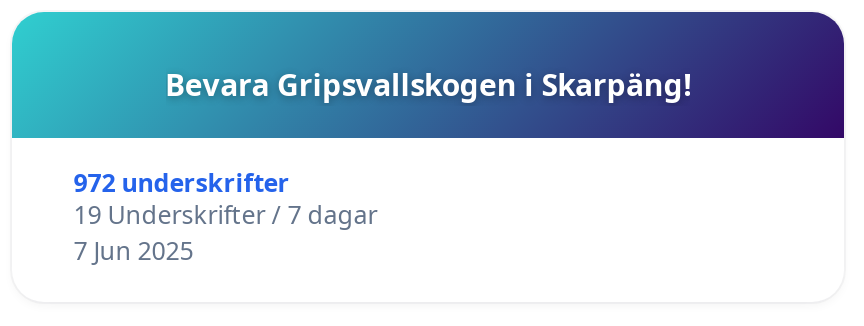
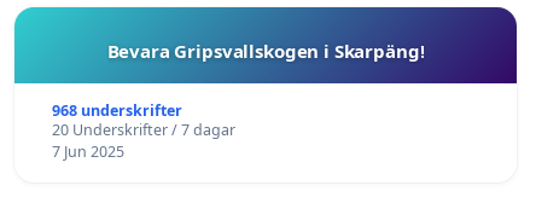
[74,166,290,200] 972 underskrifter -> [52,100,182,121] 968 underskrifter
[74,198,378,232] 19 Underskrifter / 7 dagar -> [52,120,235,140] 20 Underskrifter / 7 dagar

